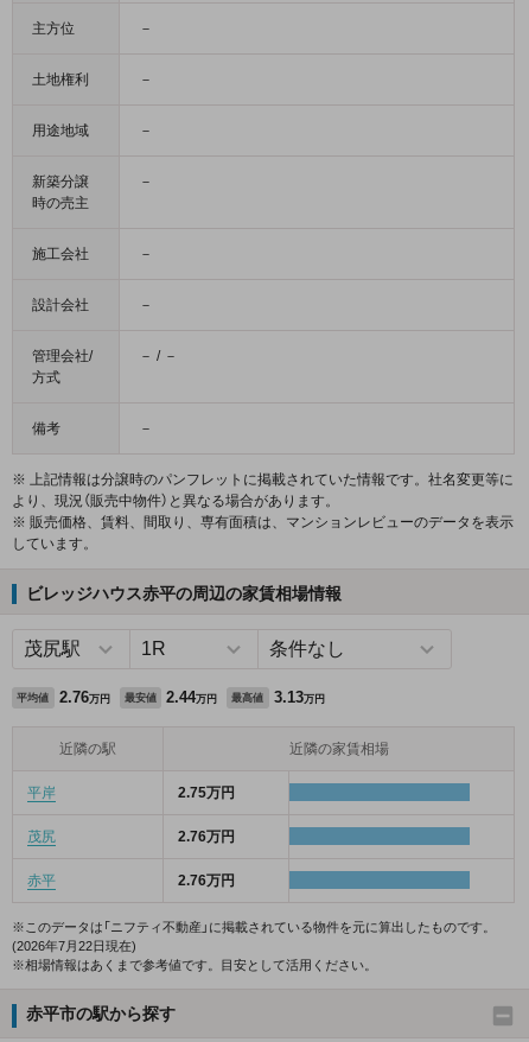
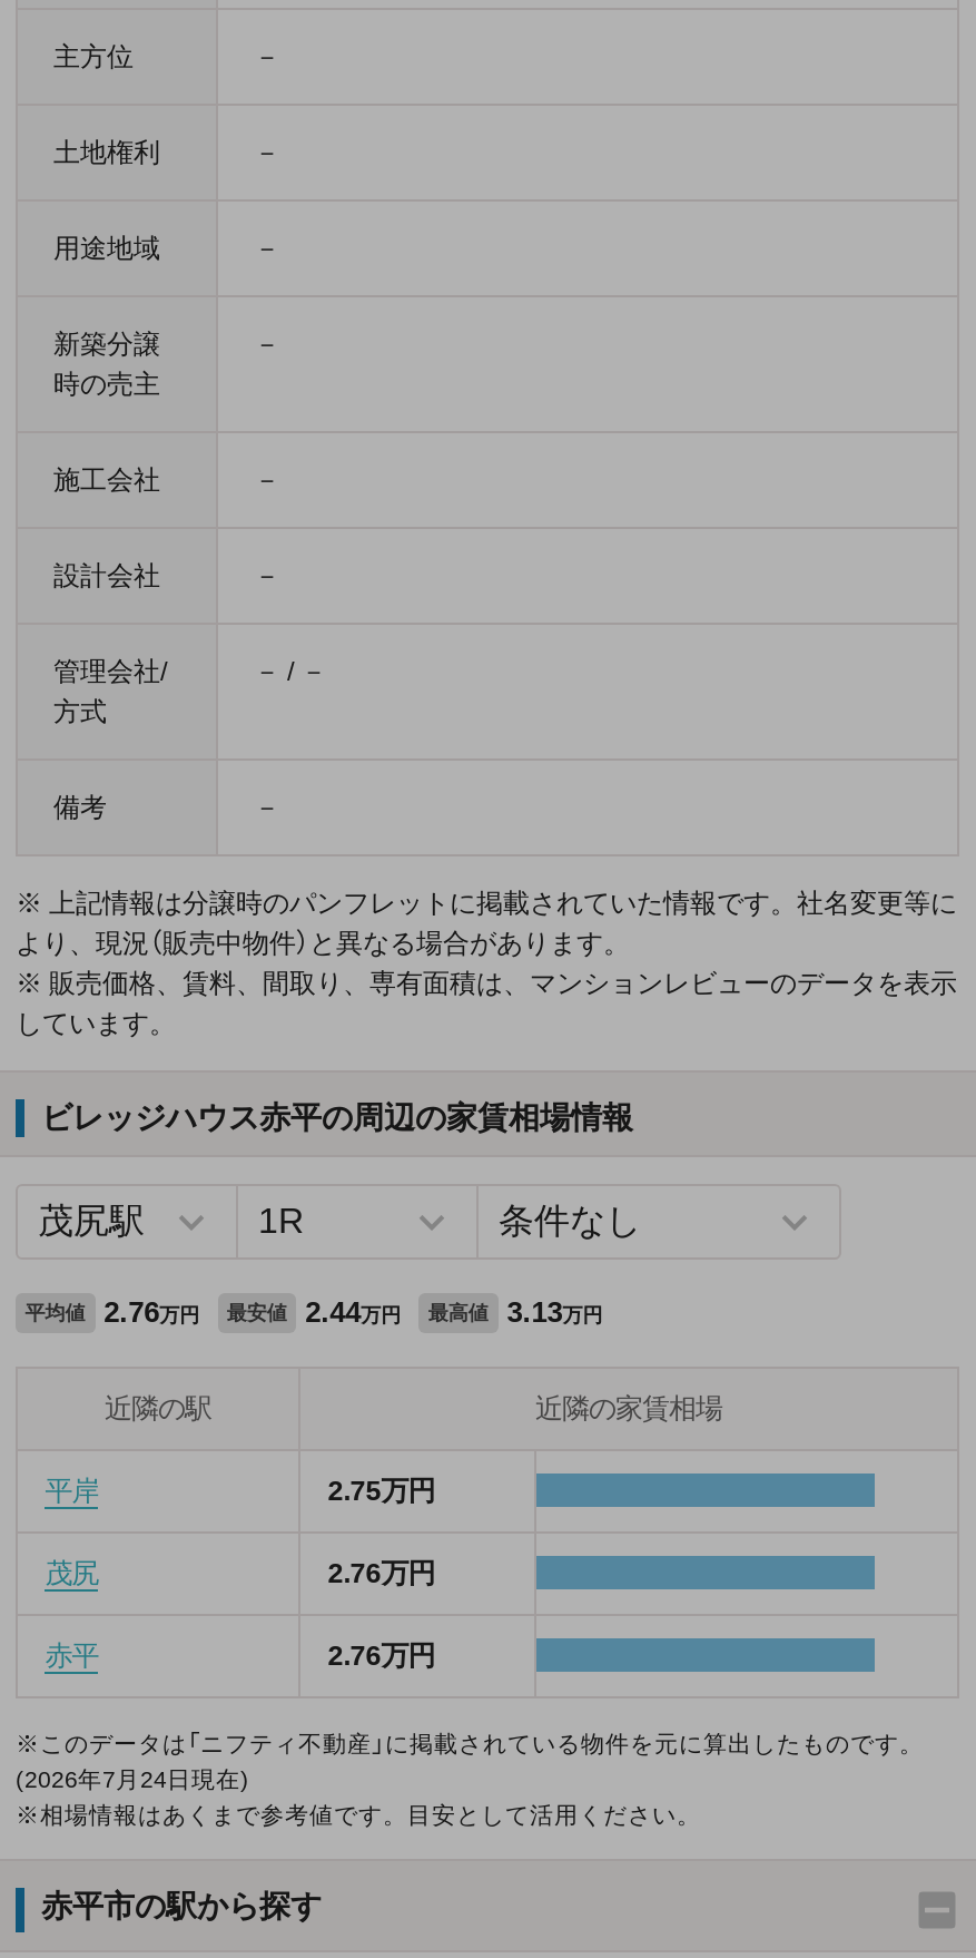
[12,939,136,953] (2026年7月22日現在) -> [16,1765,249,1792] (2026年7月24日現在)

